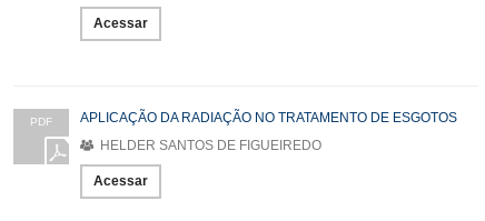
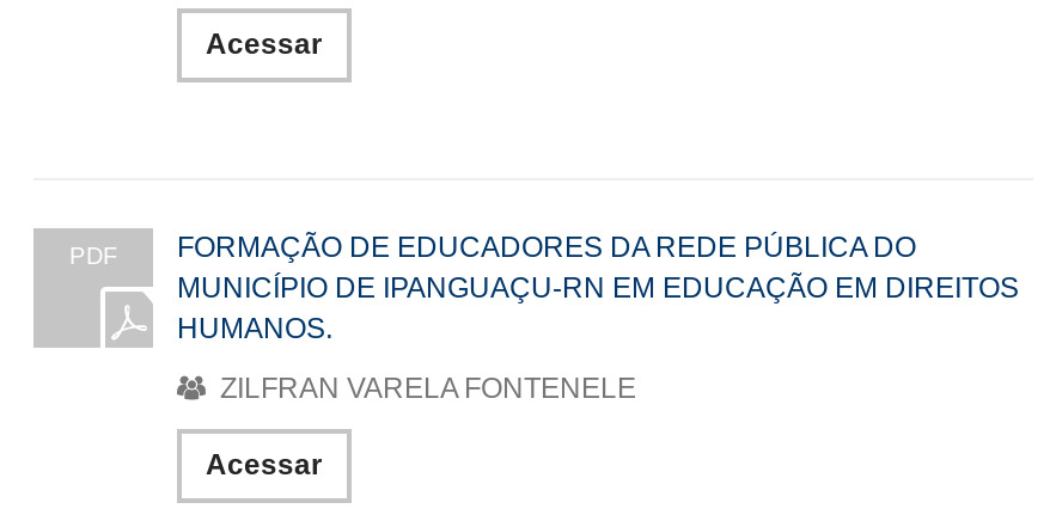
[80,110,457,125] APLICAÇÃO DA RADIAÇÃO NO TRATAMENTO DE ESGOTOS -> [177,230,1019,345] FORMAÇÃO DE EDUCADORES DA REDE PÚBLICA DO | MUNICÍPIO DE IPANGUAÇU-RN EM EDUCAÇÃO EM DIREITOS | HUMANOS.
[97,138,321,153] HELDER SANTOS DE FIGUEIREDO -> [213,371,636,405] ZILFRAN VARELA FONTENELE

